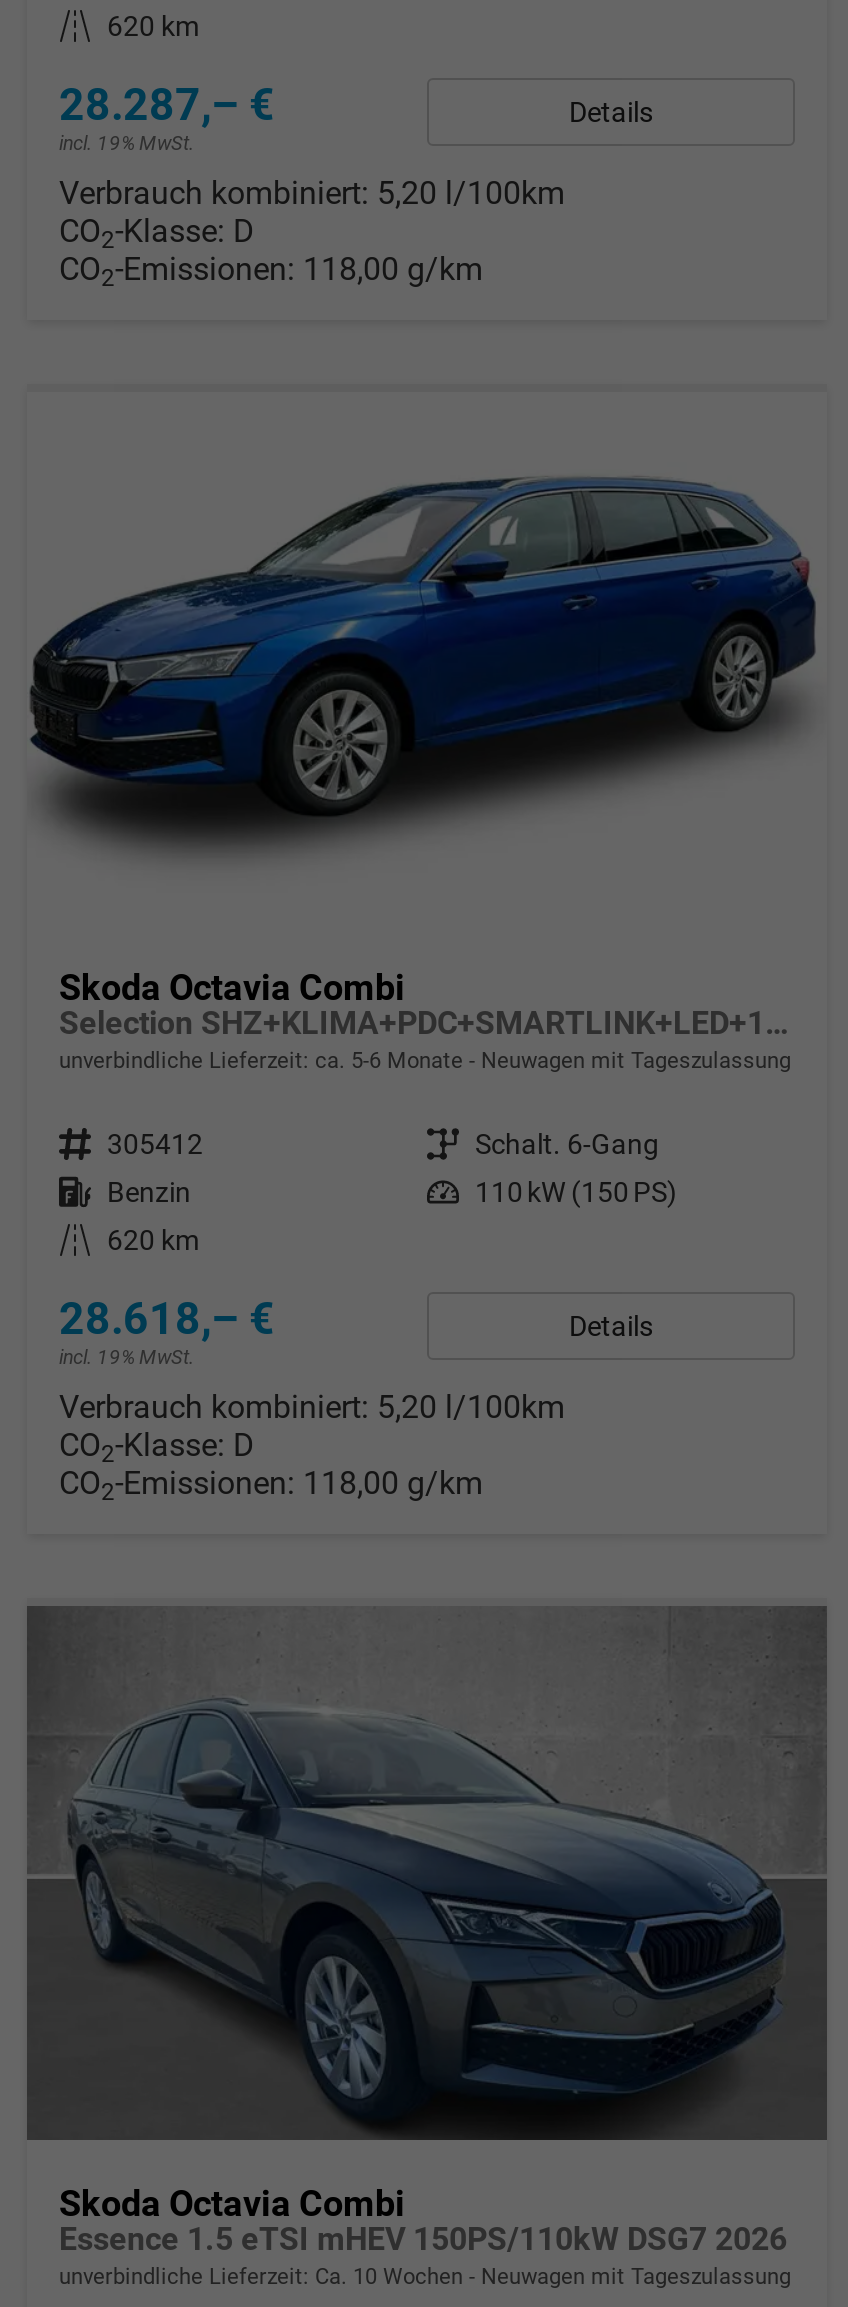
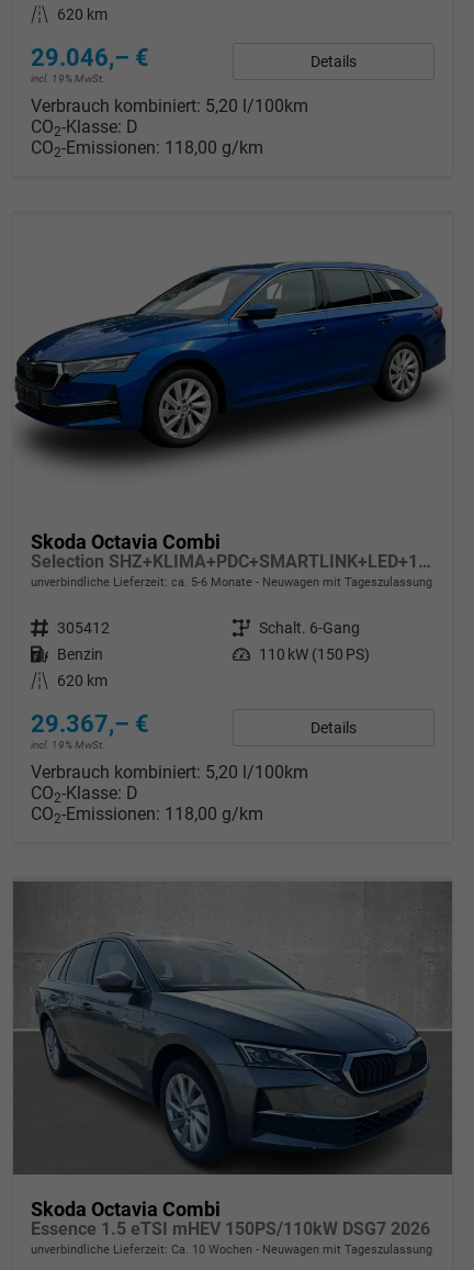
[59,80,275,130] 28.287,– € -> [31,44,149,71] 29.046,– €
[59,1295,275,1345] 28.618,– € -> [31,711,149,738] 29.367,– €

